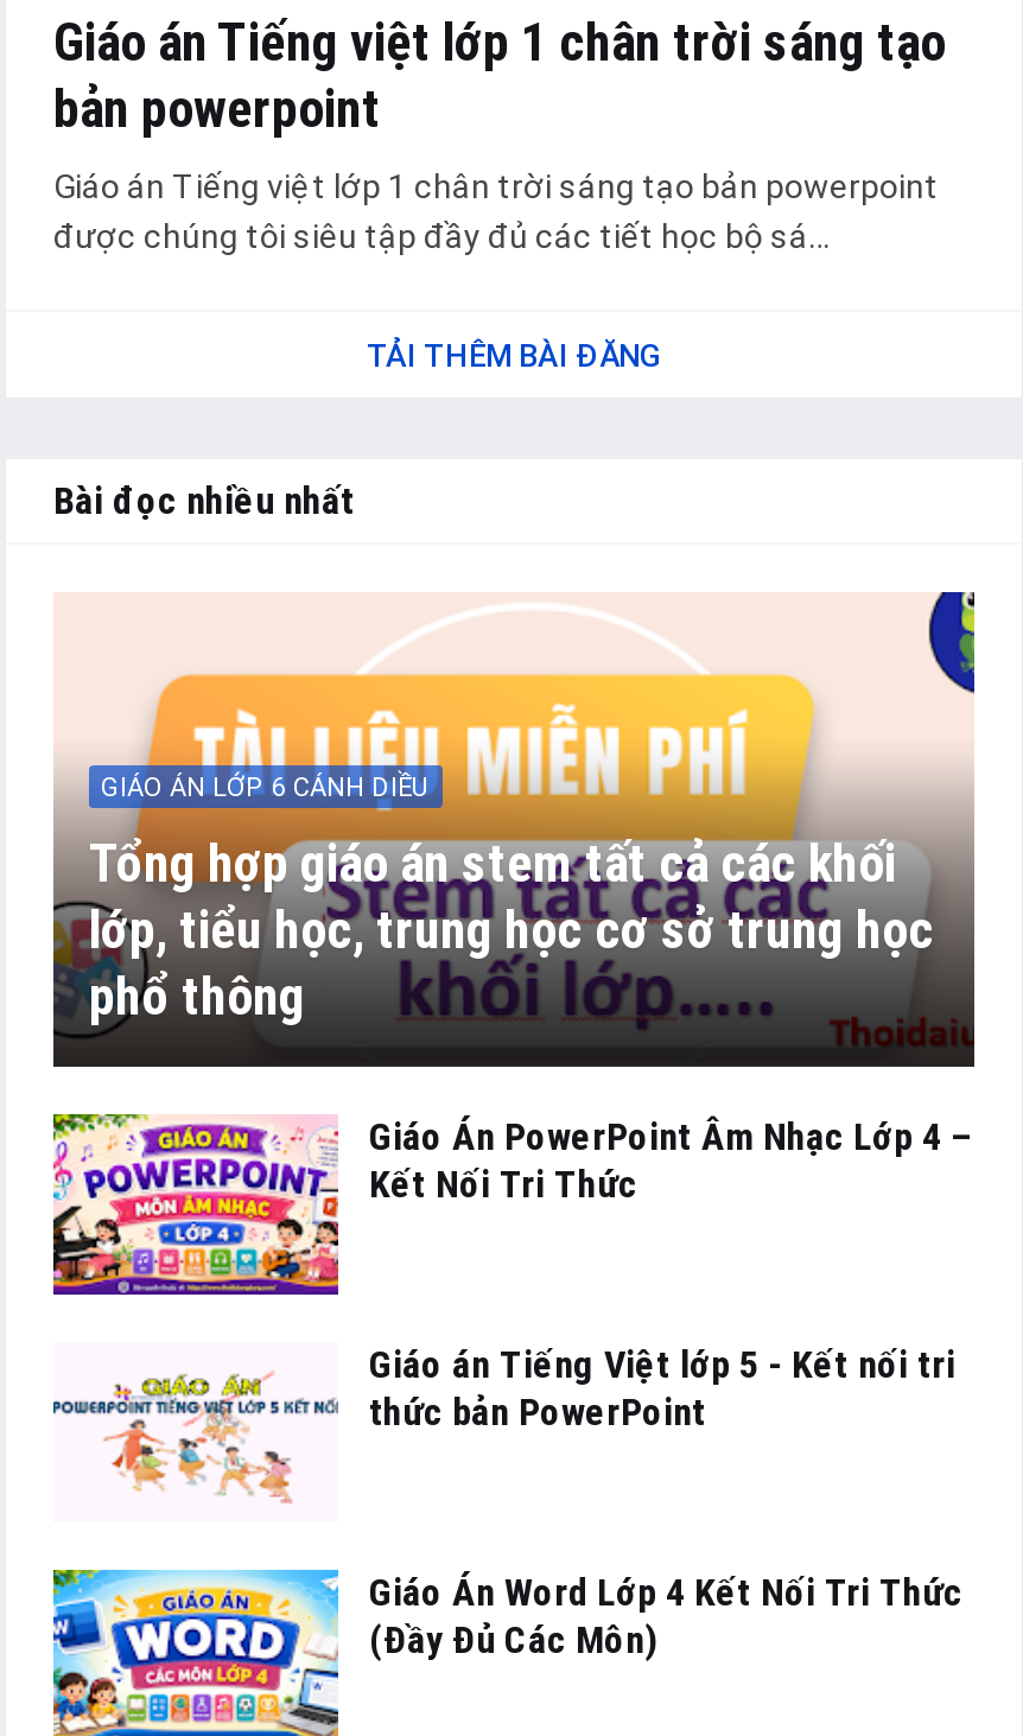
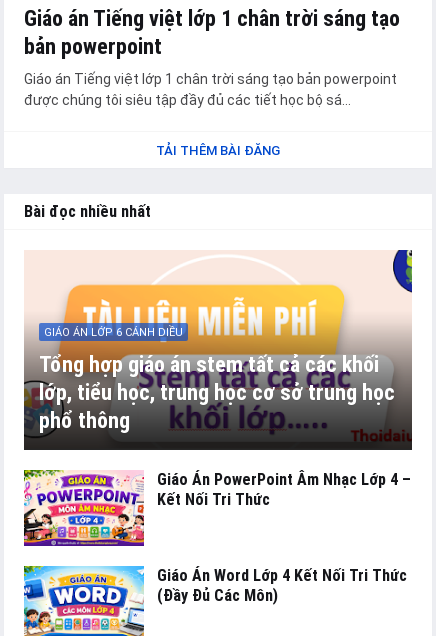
[53,1342,955,1522] [image] | Giáo án Tiếng Việt lớp 5 - Kết nối tri | thức bản PowerPoint -> none

